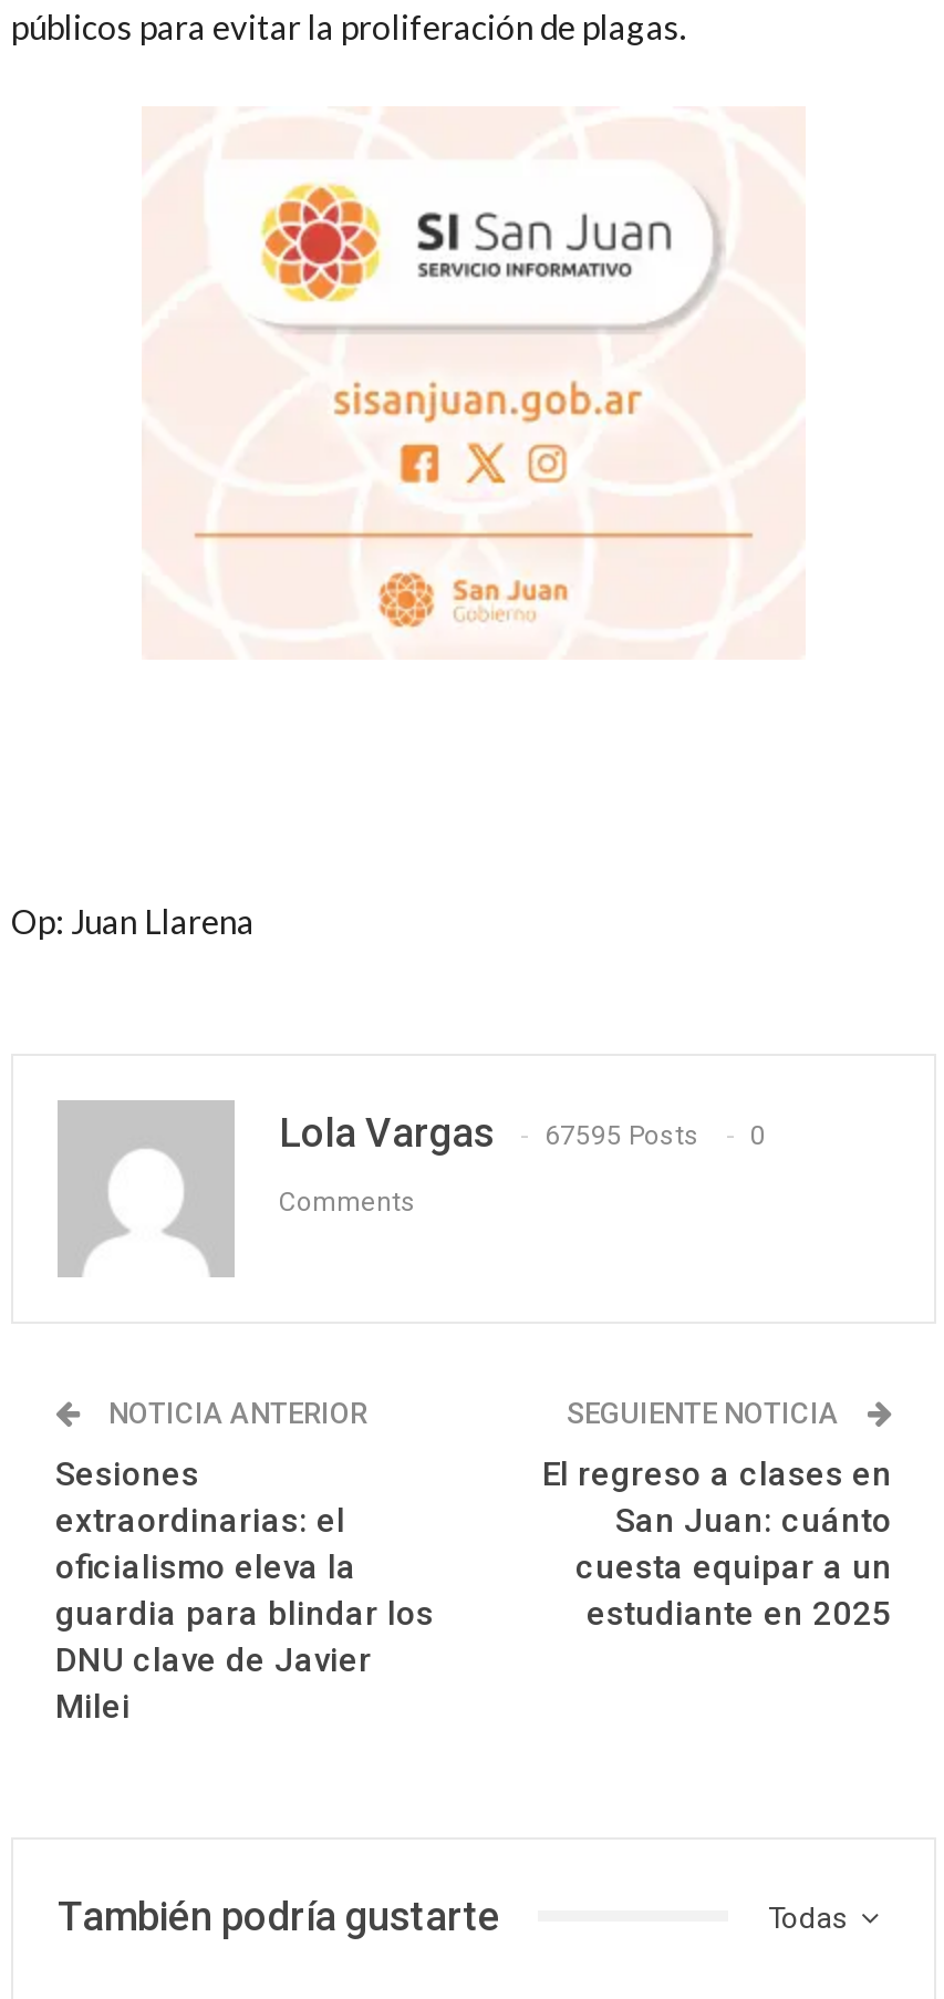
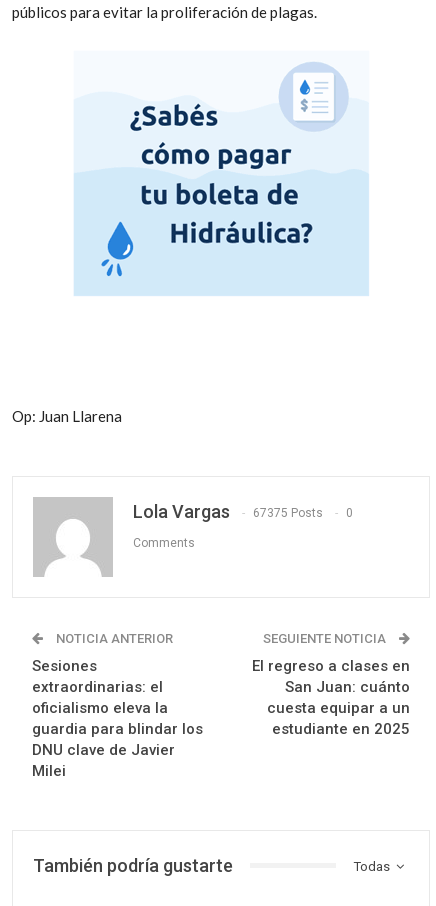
[142,106,806,660] [image] -> [73,50,369,296] [image]
[279,1108,766,1155] Lola Vargas 67595 Posts 0 -> [133,501,353,522] Lola Vargas 67375 Posts 0

